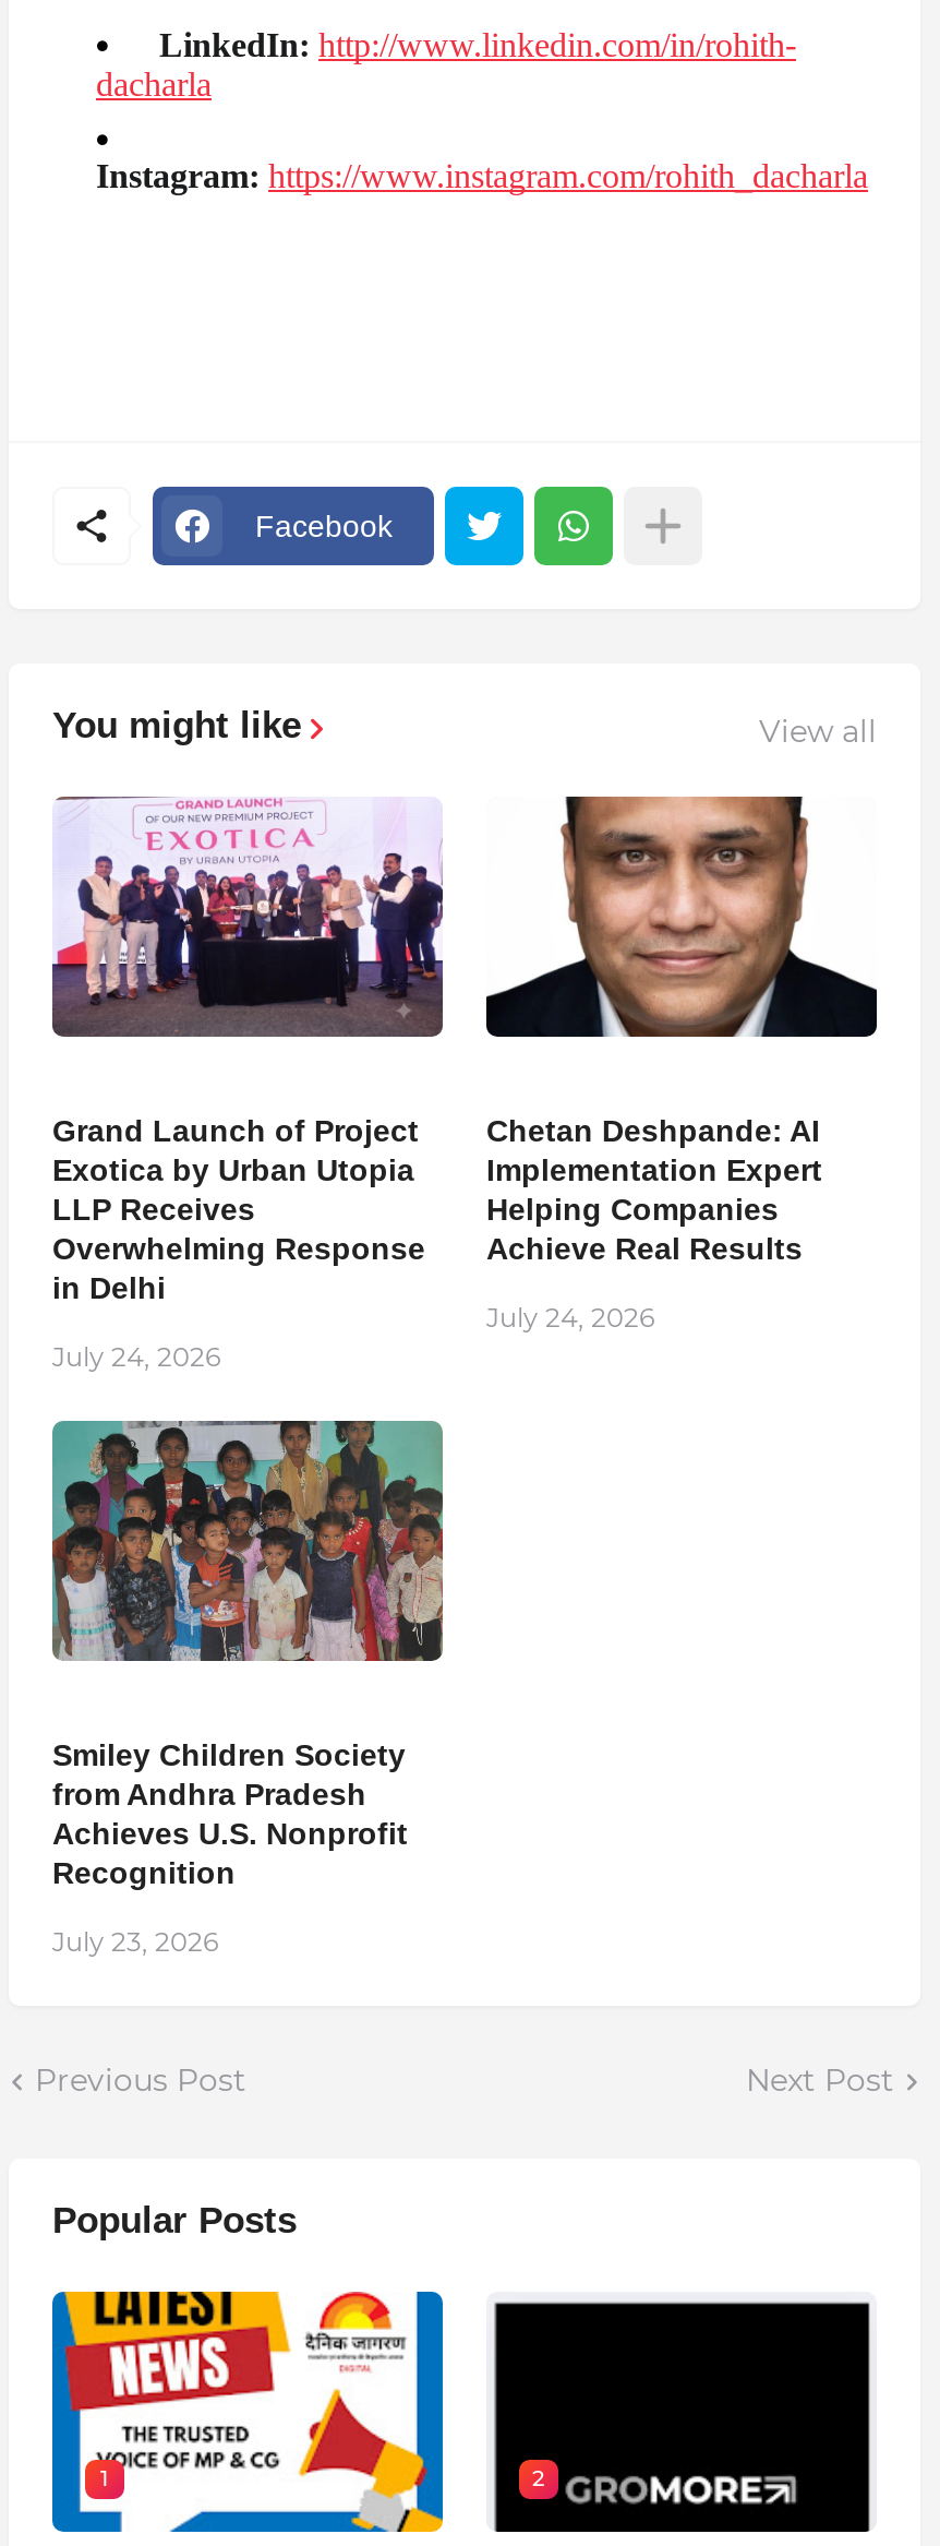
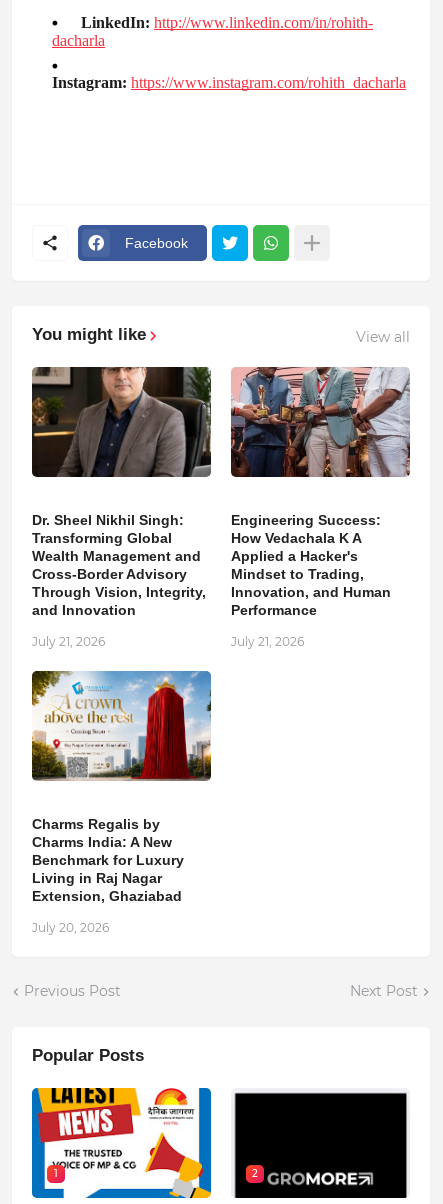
[50,797,443,1306] [image] | Grand Launch of Project | Exotica by Urban Utopia | LLP Receives | Overwhelming Response | in Delhi -> [31,366,212,618] [image] | Dr. Sheel Nikhil Singh: | Transforming Global | Wealth Management and | Cross-Border Advisory | Through Vision, Integrity, | and Innovation
[486,797,879,1267] [image] | Chetan Deshpande: AI | Implementation Expert | Helping Companies | Achieve Real Results -> [230,366,411,618] [image] | Engineering Success: | How Vedachala K A | Applied a Hacker's | Mindset to Trading, | Innovation, and Human | Performance
[486,1302,654,1334] July 24, 2026 -> [231,634,304,649] July 21, 2026
[52,1341,220,1374] July 24, 2026 -> [32,634,105,649] July 21, 2026
[50,1419,445,1891] [image] | Smiley Children Society | from Andhra Pradesh | Achieves U.S. Nonprofit | Recognition -> [31,670,212,904] [image] | Charms Regalis by | Charms India: A New | Benchmark for Luxury | Living in Raj Nagar | Extension, Ghaziabad
[52,1926,218,1959] July 23, 2026 -> [32,920,109,935] July 20, 2026

